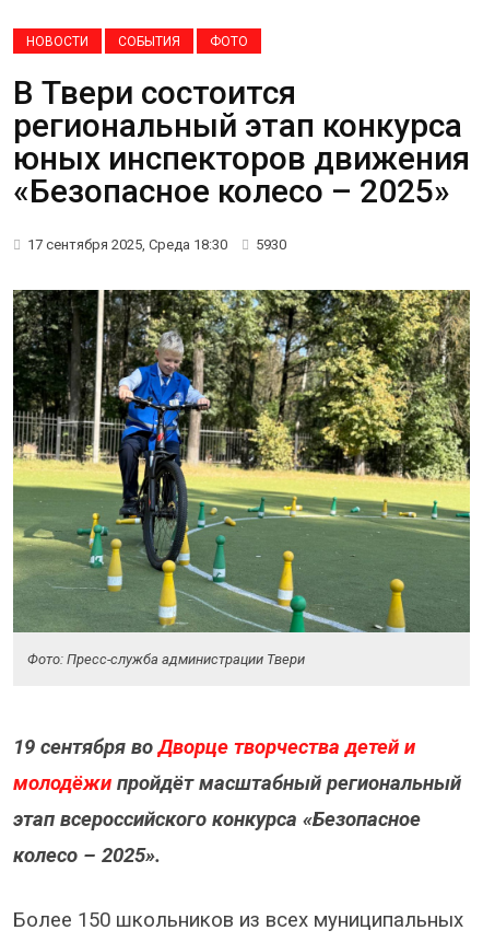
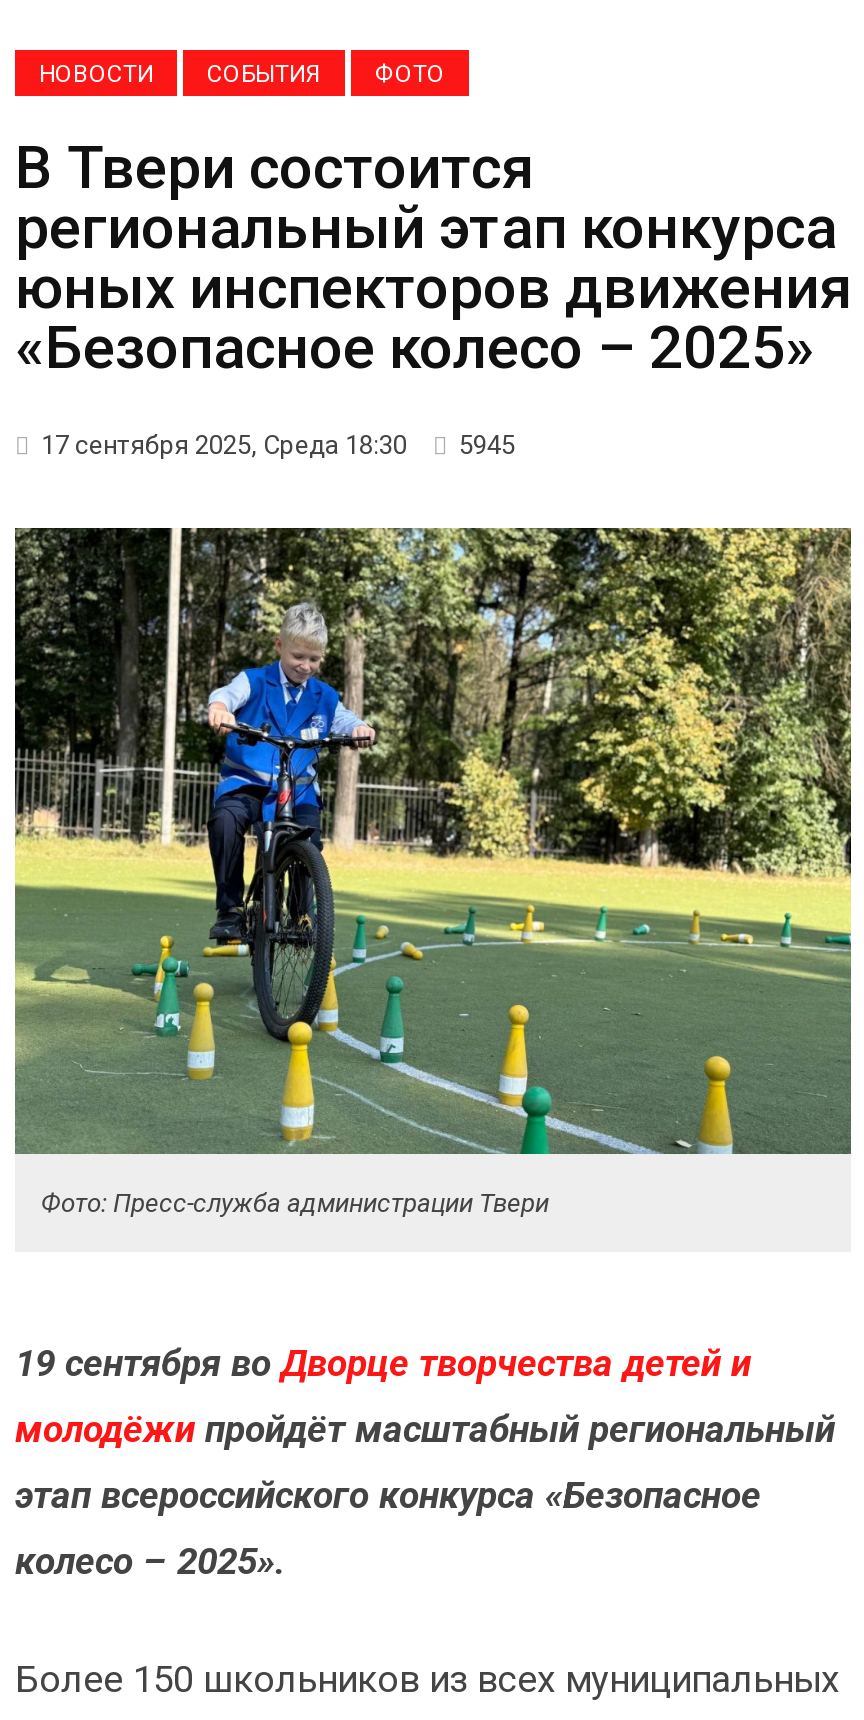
[27,236,286,252] 17 сентября 2025, Среда 18:30 5930 -> [41,429,515,459] 17 сентября 2025, Среда 18:30 5945

